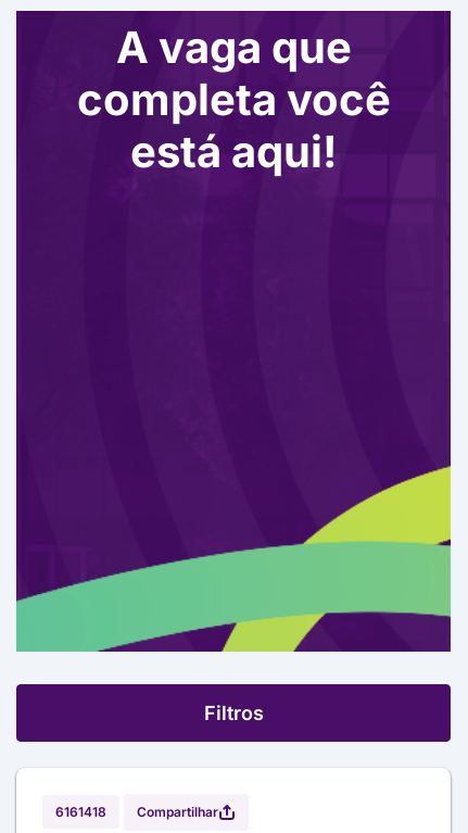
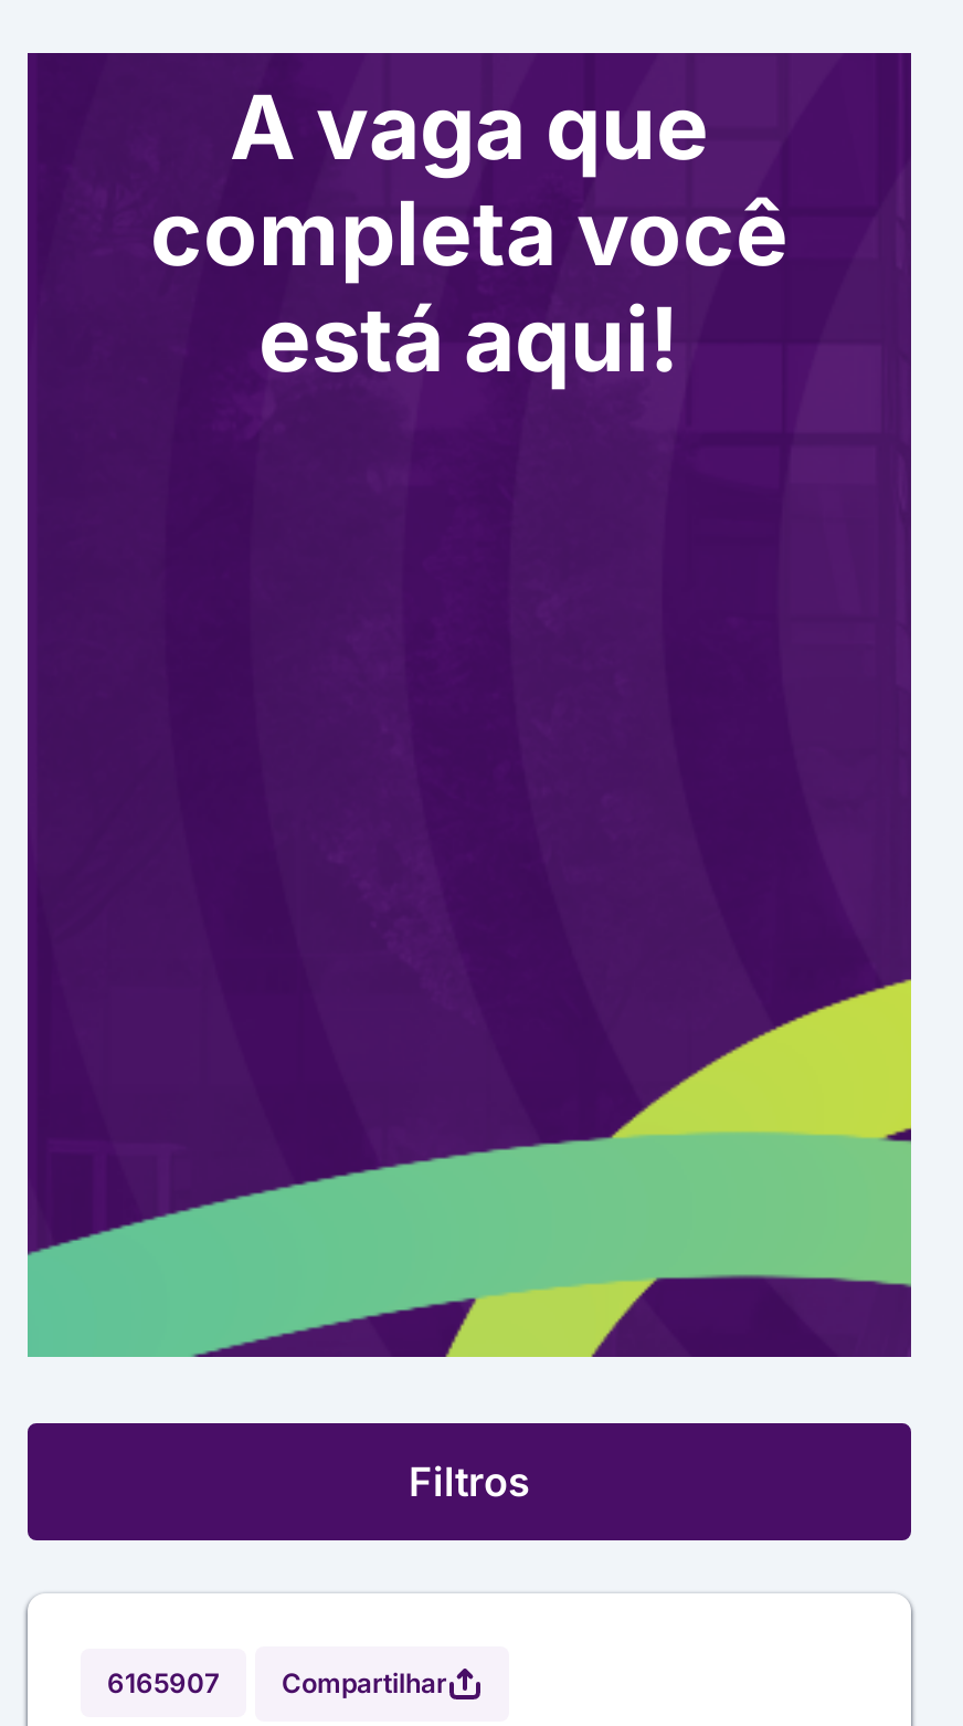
[55,804,218,820] 6161418 Compartilhar -> [107,1666,447,1700] 6165907 Compartilhar

